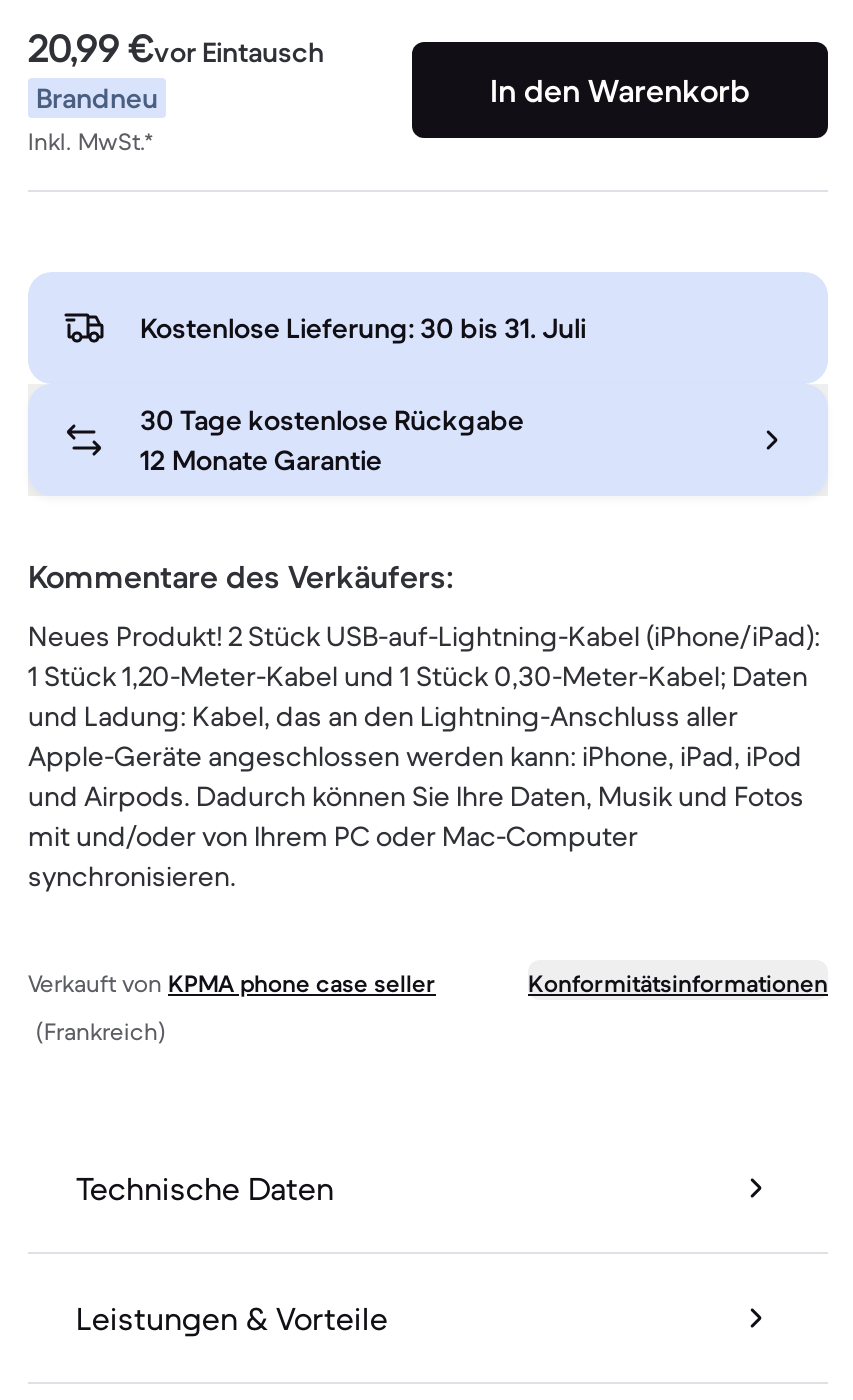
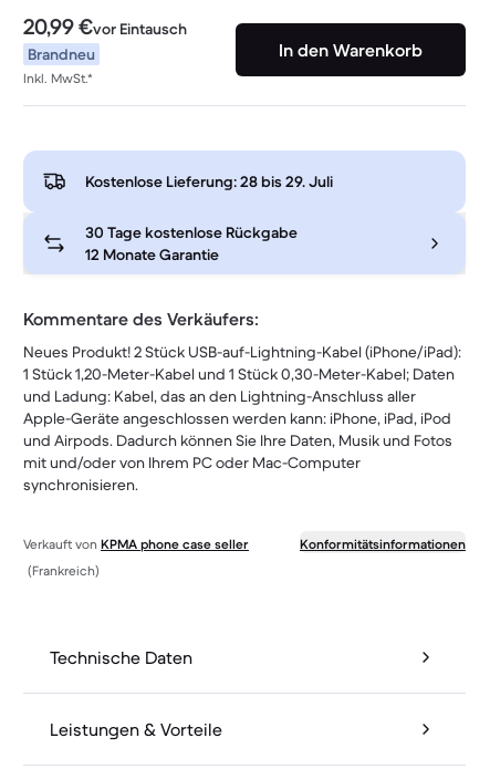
[140,311,586,347] Kostenlose Lieferung: 30 bis 31. Juli -> [85,172,333,192] Kostenlose Lieferung: 28 bis 29. Juli

